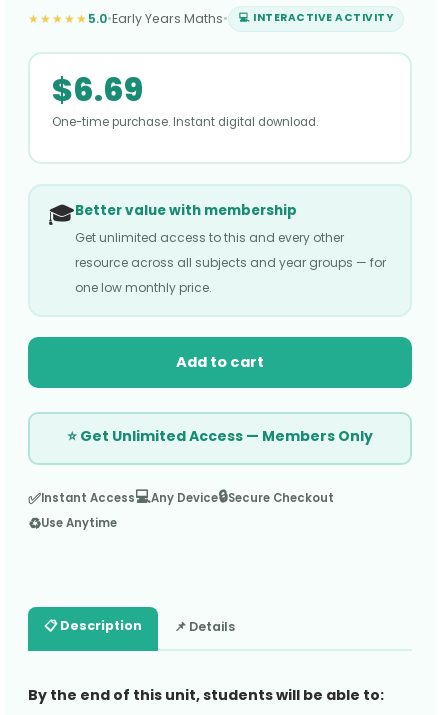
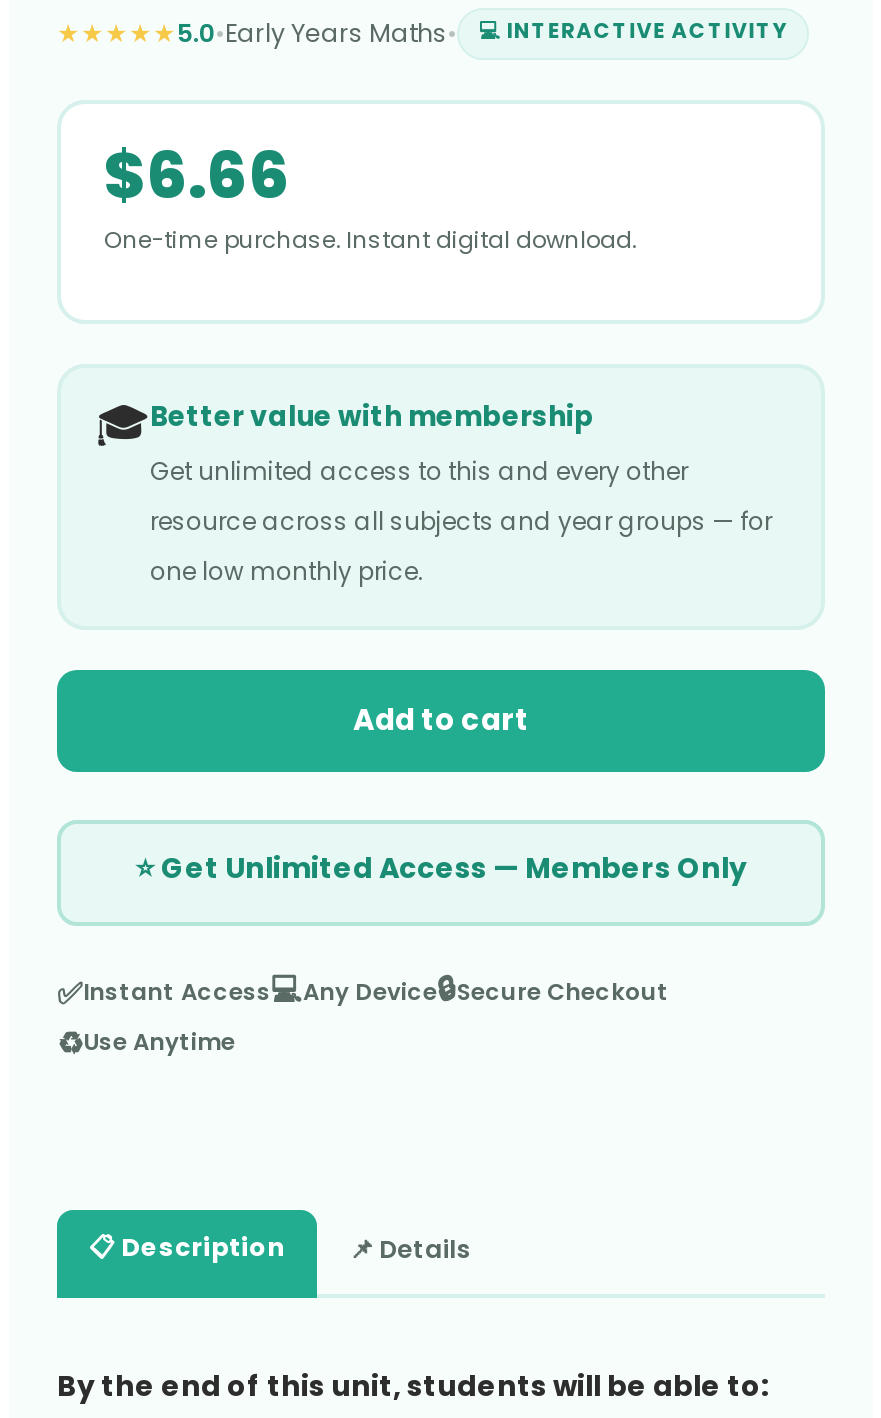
[51,66,142,111] $6.69 -> [104,129,290,219] $6.66

